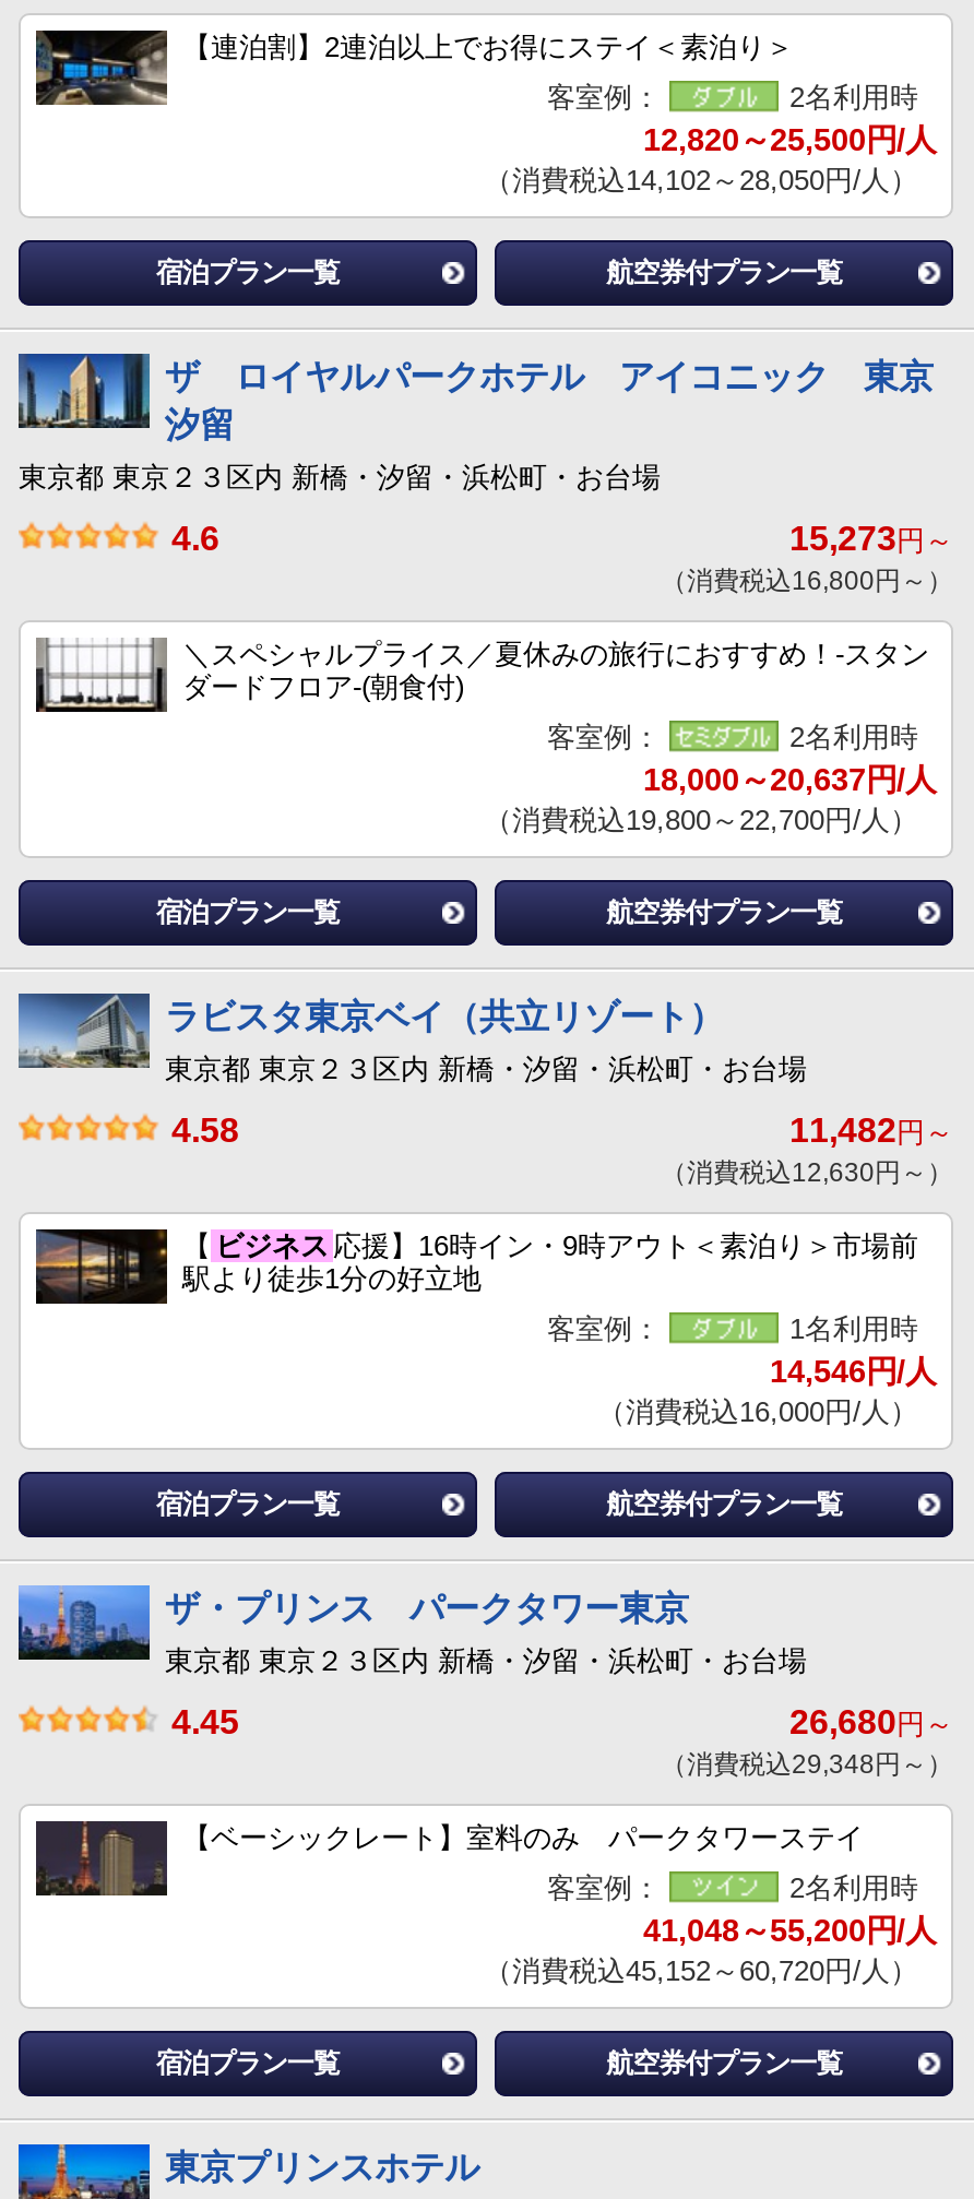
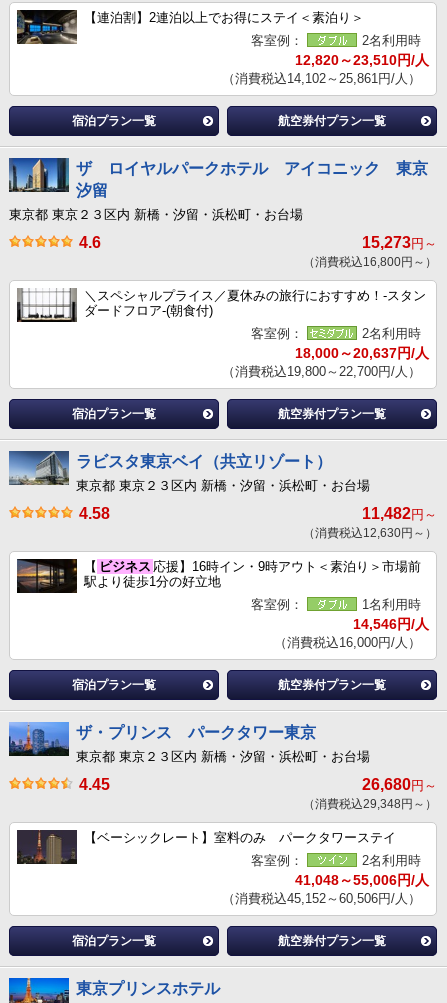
[643,122,936,157] 12,820～25,500円/人 -> [295,52,429,68] 12,820～23,510円/人
[484,164,918,197] （消費税込14,102～28,050円/人） -> [222,71,421,86] （消費税込14,102～25,861円/人）
[643,1913,936,1948] 41,048～55,200円/人 -> [295,872,429,888] 41,048～55,006円/人
[484,1954,918,1987] （消費税込45,152～60,720円/人） -> [222,891,421,906] （消費税込45,152～60,506円/人）

